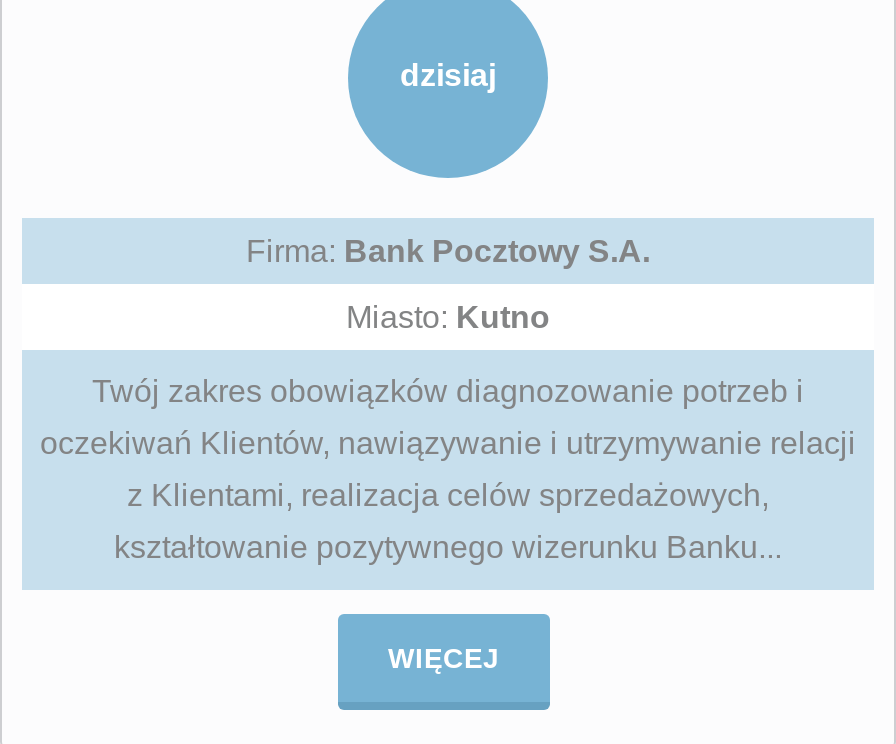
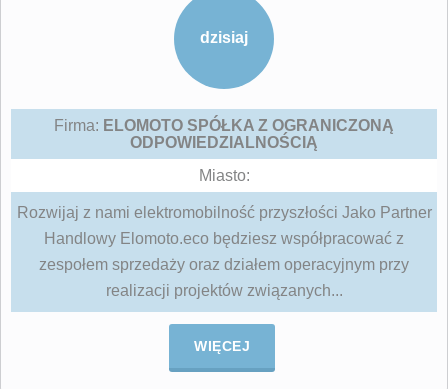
[246,234,650,268] Firma: Bank Pocztowy S.A. -> [54,117,394,151] Firma: ELOMOTO SPÓŁKA Z OGRANICZONĄ | ODPOWIEDZIALNOŚCIĄ
[346,300,550,334] Miasto: Kutno -> [198,167,249,184] Miasto:
[92,374,804,408] Twój zakres obowiązków diagnozowanie potrzeb i -> [16,204,431,221] Rozwijaj z nami elektromobilność przyszłości Jako Partner
[40,426,856,460] oczekiwań Klientów, nawiązywanie i utrzymywanie relacji -> [44,230,404,247] Handlowy Elomoto.eco będziesz współpracować z
[127,478,769,512] z Klientami, realizacja celów sprzedażowych, -> [39,256,409,273] zespołem sprzedaży oraz działem operacyjnym przy
[114,530,782,564] kształtowanie pozytywnego wizerunku Banku... -> [105,282,342,299] realizacji projektów związanych...

